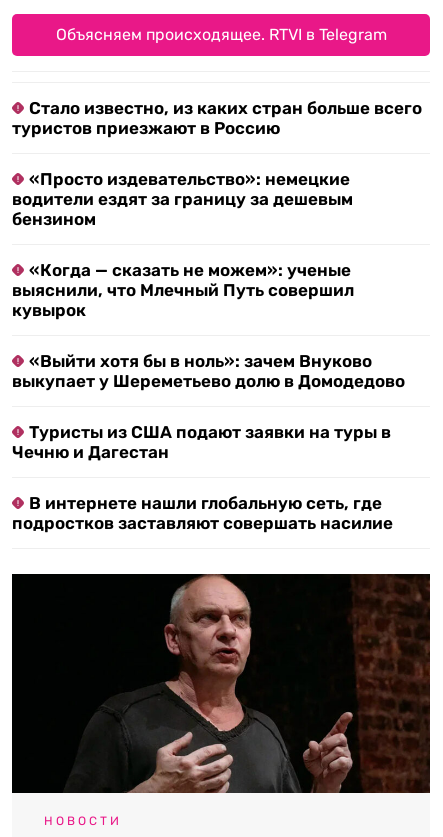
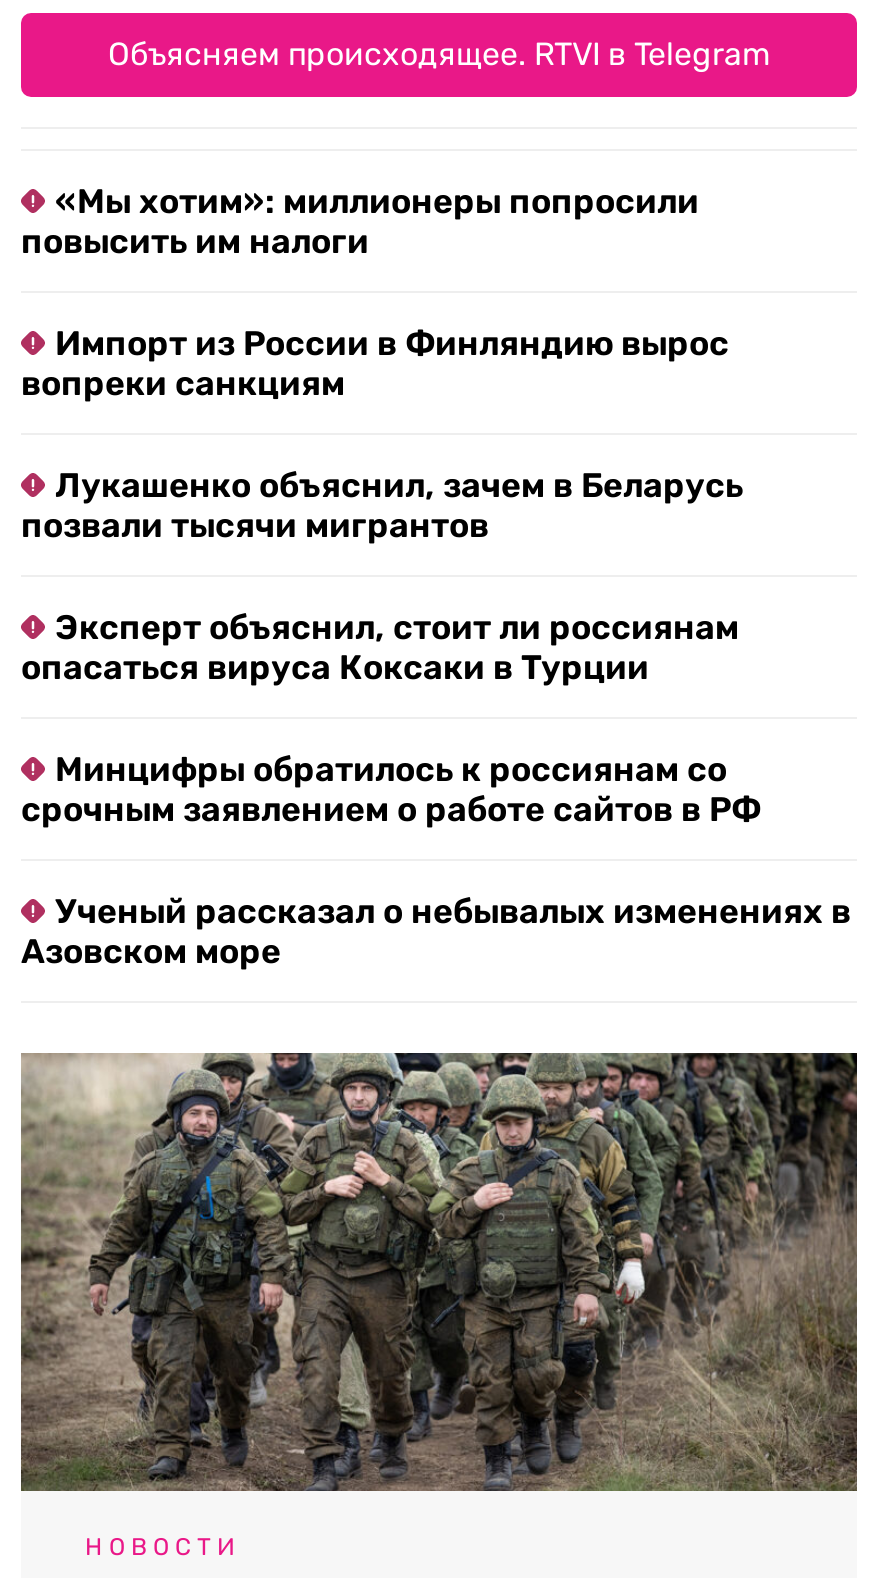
[12,98,422,138] Стало известно, из каких стран больше всего | туристов приезжают в Россию -> [21,181,699,261] «Мы хотим»: миллионеры попросили | повысить им налоги
[12,169,353,229] «Просто издевательство»: немецкие | водители ездят за границу за дешевым | бензином -> [21,323,729,403] Импорт из России в Финляндию вырос | вопреки санкциям
[12,260,354,320] «Когда — сказать не можем»: ученые | выяснили, что Млечный Путь совершил | кувырок -> [21,465,743,545] Лукашенко объяснил, зачем в Беларусь | позвали тысячи мигрантов
[12,351,405,391] «Выйти хотя бы в ноль»: зачем Внуково | выкупает у Шереметьево долю в Домодедово -> [21,607,739,687] Эксперт объяснил, стоит ли россиянам | опасаться вируса Коксаки в Турции
[12,422,391,462] Туристы из США подают заявки на туры в | Чечню и Дагестан -> [21,749,761,829] Минцифры обратилось к россиянам со | срочным заявлением о работе сайтов в РФ
[12,493,393,533] В интернете нашли глобальную сеть, где | подростков заставляют совершать насилие -> [21,891,851,971] Ученый рассказал о небывалых изменениях в | Азовском море
[11,573,429,794] [image] -> [19,1053,857,1493] [image]

